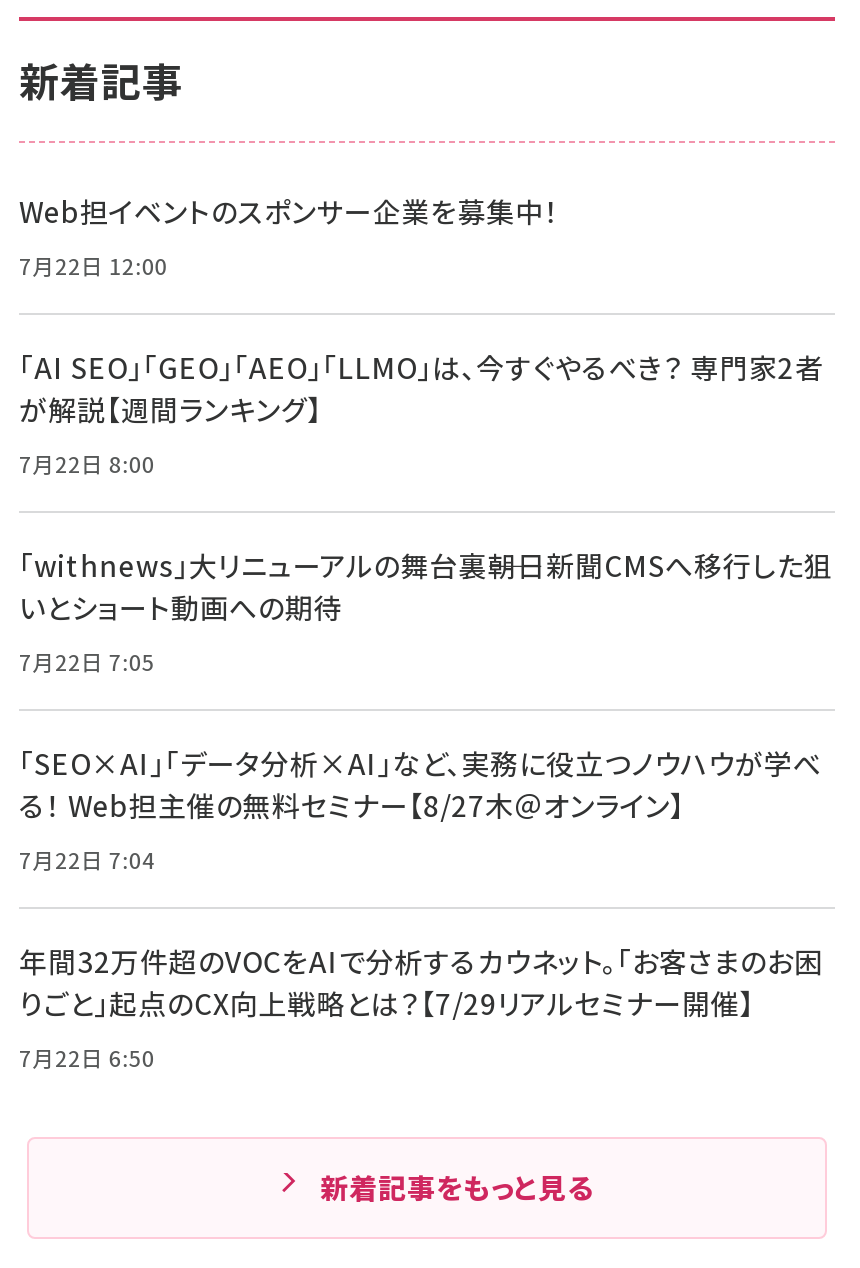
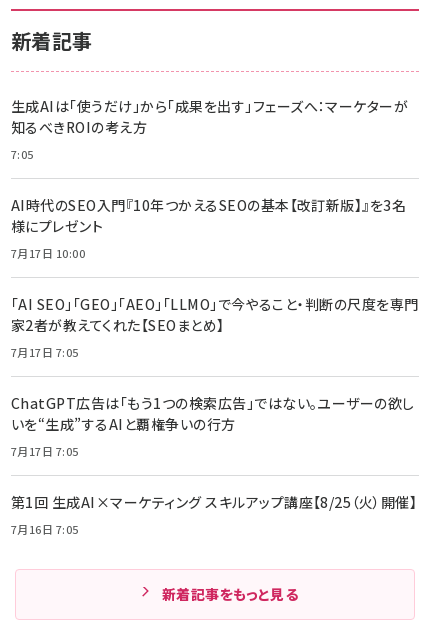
[19,190,559,280] Web担イベントのスポンサー企業を募集中！ | 7月22日 12:00 -> [11,96,408,162] 生成AIは「使うだけ」から「成果を出す」フェーズへ：マーケターが | 知るべきROIの考え方 | 7:05
[19,346,823,478] 「AI SEO」「GEO」「AEO」「LLMO」は、今すぐやるべき？ 専門家2者 | が解説【週間ランキング】 | 7月22日 8:00 -> [11,195,406,261] AI時代のSEO入門『10年つかえるSEOの基本【改訂新版】』を3名 | 様にプレゼント | 7月17日 10:00
[19,544,833,676] 「withnews」大リニューアルの舞台裏――朝日新聞CMSへ移行した狙 | いとショート動画への期待 | 7月22日 7:05 -> [11,294,419,360] 「AI SEO」「GEO」「AEO」「LLMO」で今やること・判断の尺度を専門 | 家2者が教えてくれた【SEOまとめ】 | 7月17日 7:05
[19,742,822,874] 「SEO×AI」「データ分析×AI」など、実務に役立つノウハウが学べ | る！ Web担主催の無料セミナー【8/27木＠オンライン】 | 7月22日 7:04 -> [11,393,415,459] ChatGPT広告は「もう1つの検索広告」ではない。ユーザーの欲し | いを“生成”するAIと覇権争いの行方 | 7月17日 7:05
[19,940,823,1072] 年間32万件超のVOCをAIで分析するカウネット。「お客さまのお困 | りごと」起点のCX向上戦略とは？【7/29リアルセミナー開催】 | 7月22日 6:50 -> [11,492,417,537] 第1回 生成AI×マーケティング スキルアップ講座【8/25（火）開催】 | 7月16日 7:05

